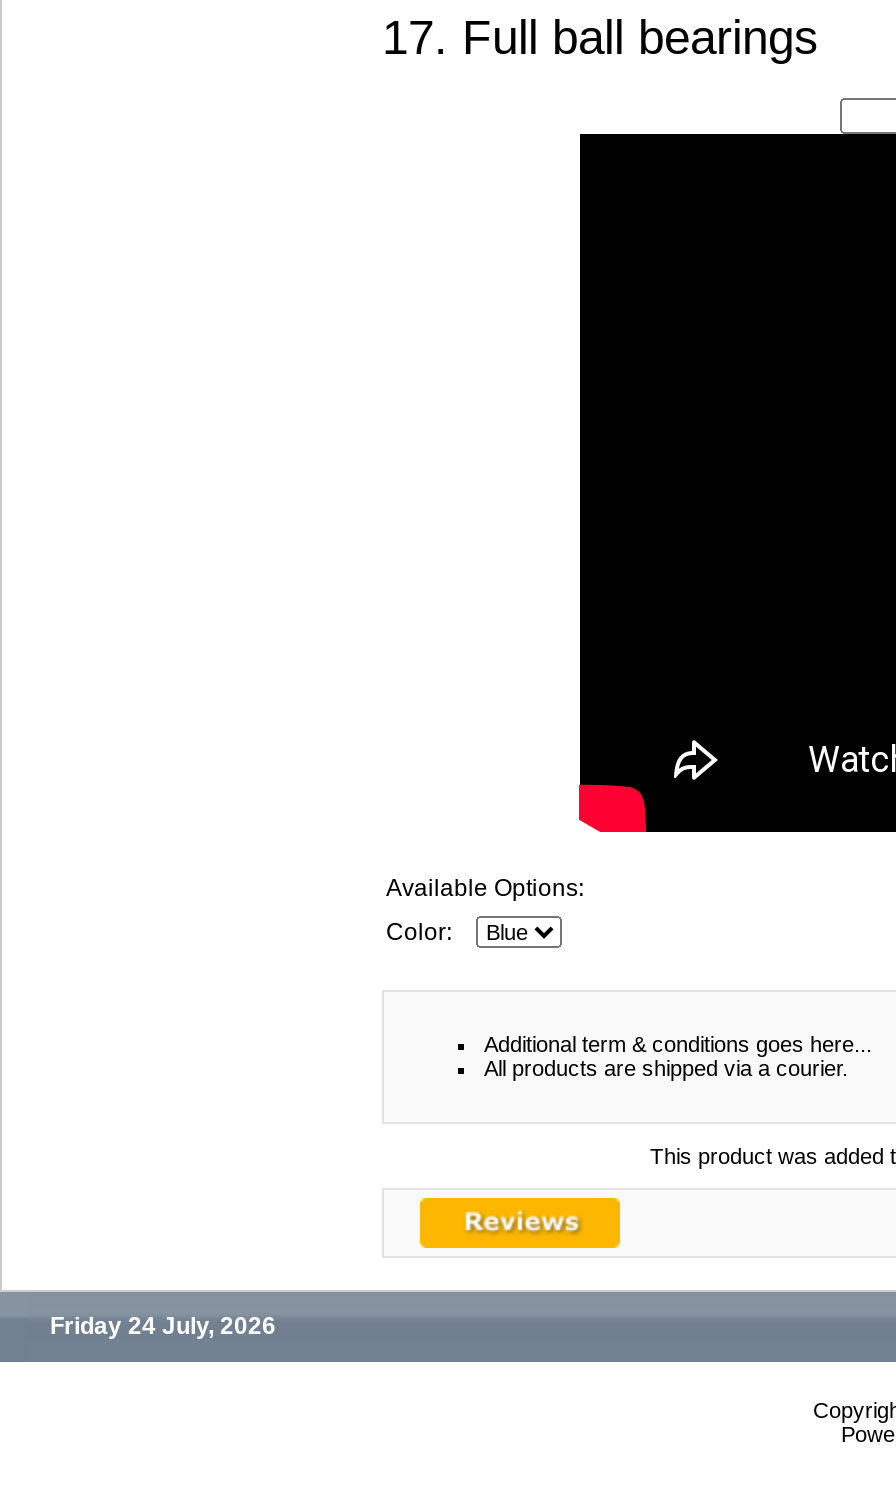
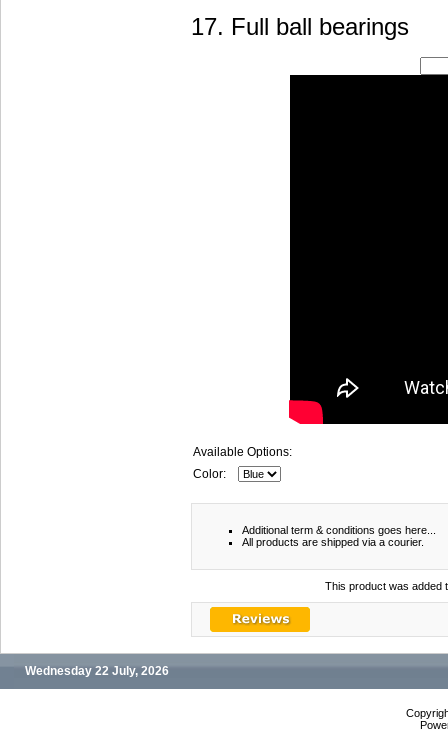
[38,1312,288,1340] Friday 24 July, 2026 -> [19,664,175,678] Wednesday 22 July, 2026

